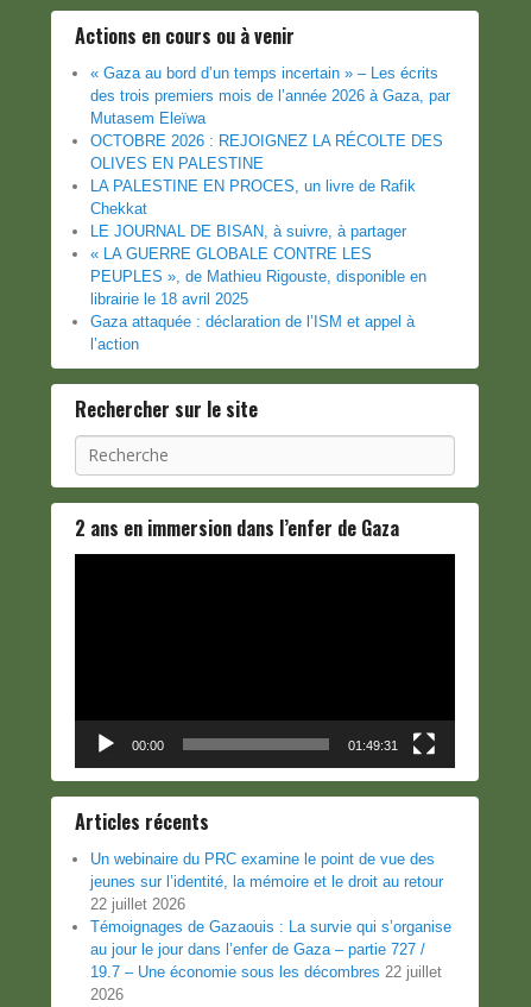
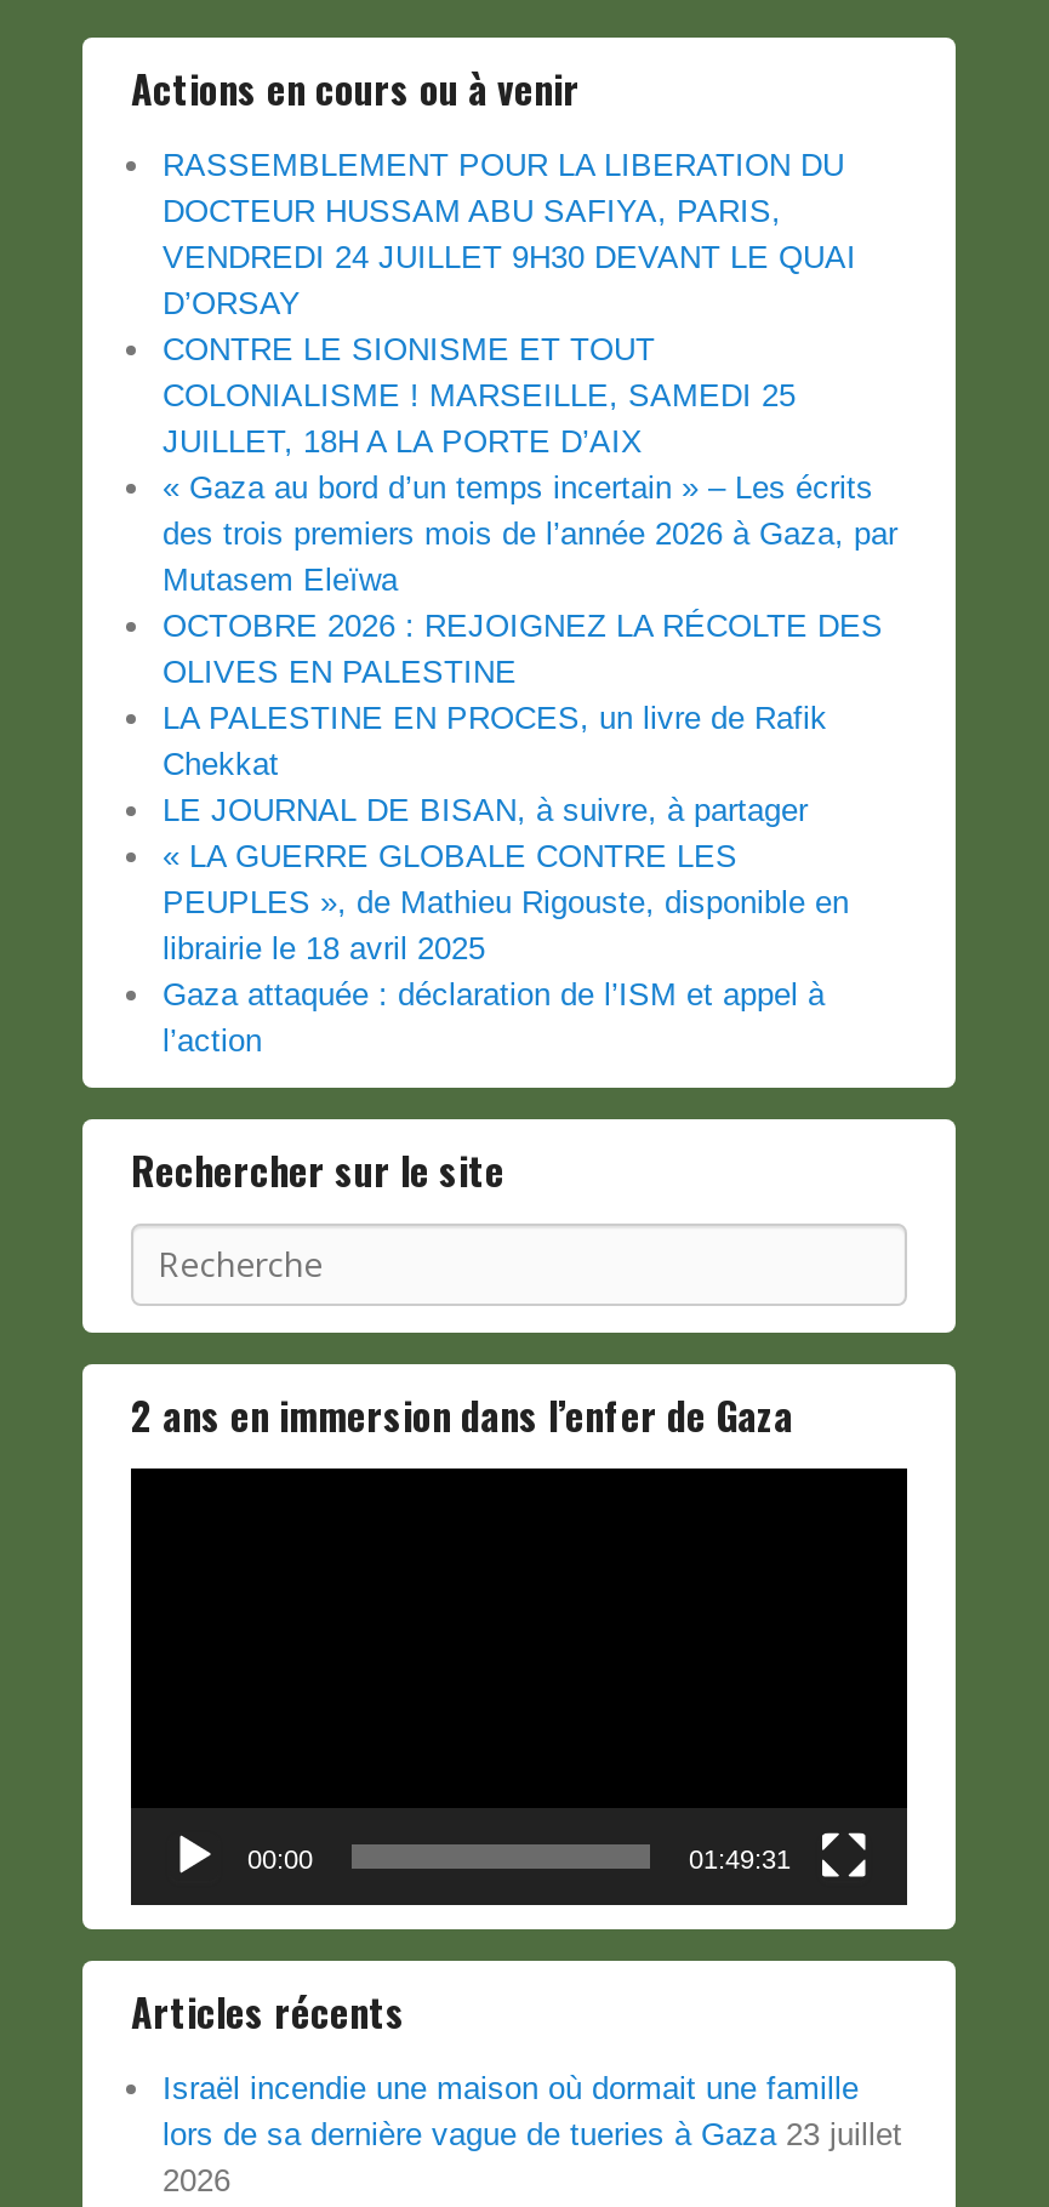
none -> [163,147,856,460] RASSEMBLEMENT POUR LA LIBERATION DU | DOCTEUR HUSSAM ABU SAFIYA, PARIS, | VENDREDI 24 JUILLET 9H30 DEVANT LE QUAI | D’ORSAY | CONTRE LE SIONISME ET TOUT | COLONIALISME ! MARSEILLE, SAMEDI 25 | JUILLET, 18H A LA PORTE D’AIX
moved [75,65,450,836] -> [131,469,897,2042]: « Gaza au bord d’un temps incertain » – Les écrits | des trois premiers mois de l’année 2026 à Gaza, par | Mutasem Eleïwa | ... | 01:49:31 | Articles récents
[90,850,451,981] Un webinaire du PRC examine le point de vue des | jeunes sur l’identité, la mémoire et le droit au retour | 22 juillet 2026 | Témoignages de Gazaouis : La survie qui s’organise | au jour le jour dans l’enfer de Gaza – partie 727 / | 19.7 – Une économie sous les décombres 22 juillet -> [163,2071,902,2153] Israël incendie une maison où dormait une famille | lors de sa dernière vague de tueries à Gaza 23 juillet

